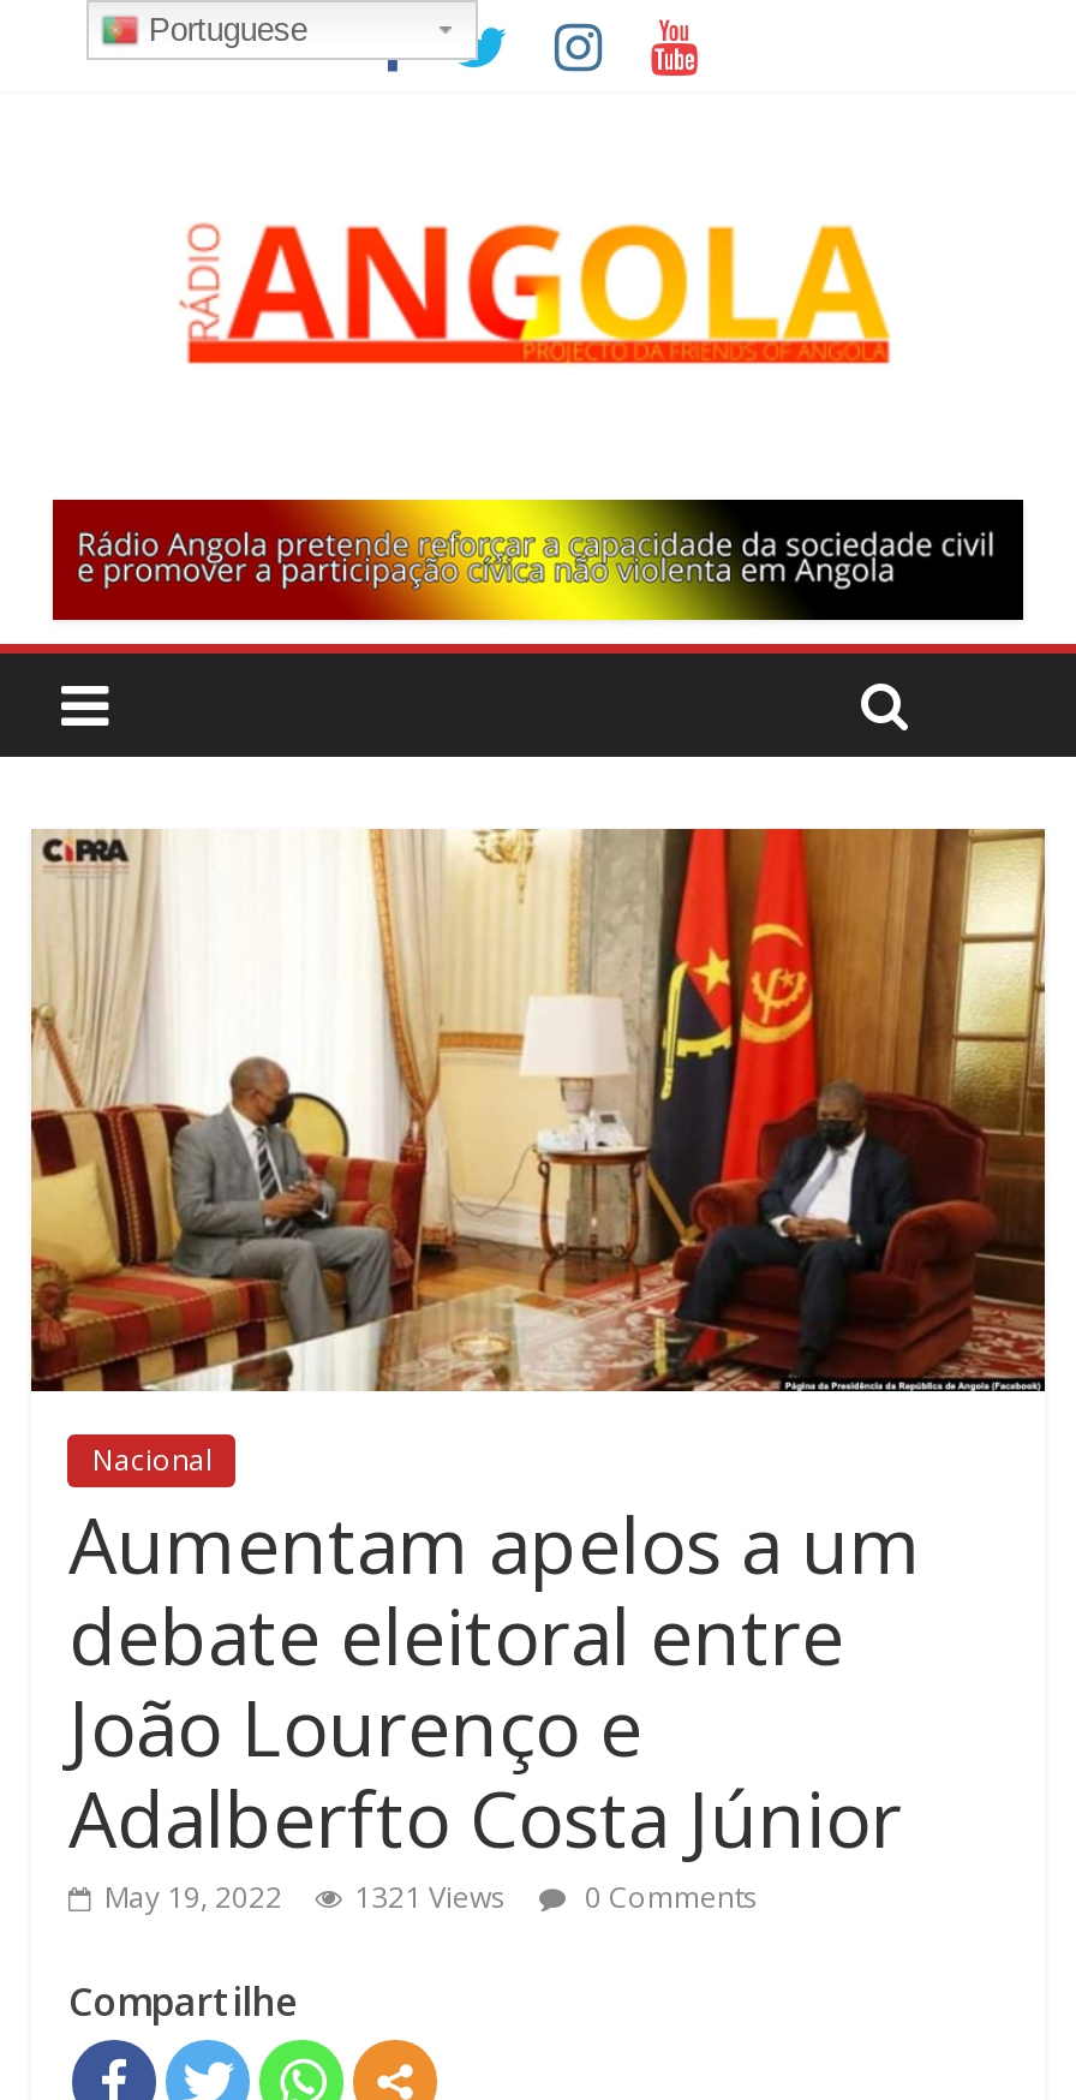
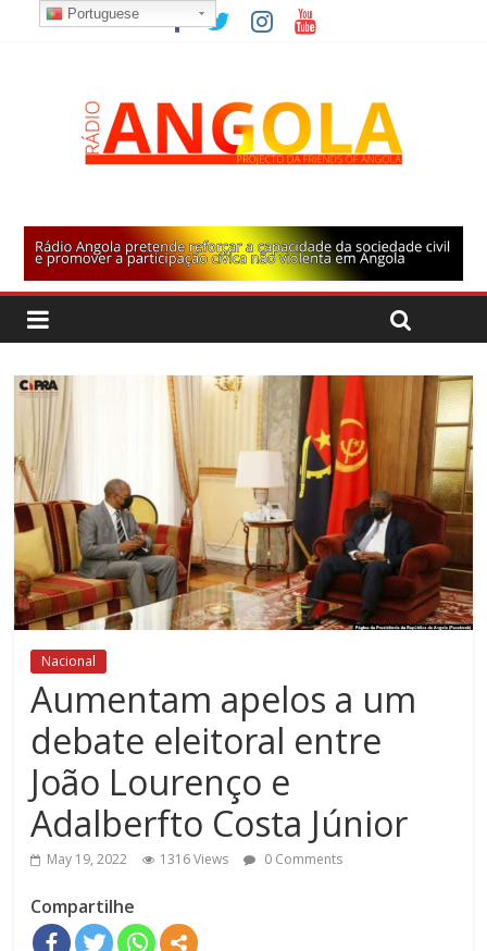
[104,1877,758,1918] May 19, 2022 1321 Views 0 Comments -> [47,850,343,869] May 19, 2022 1316 Views 0 Comments

